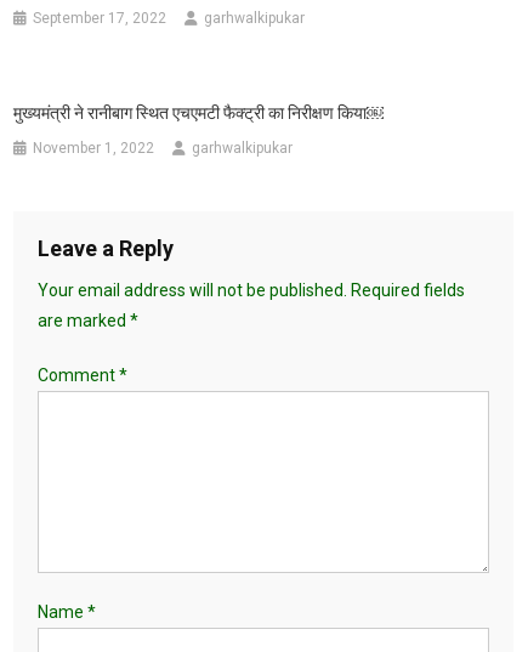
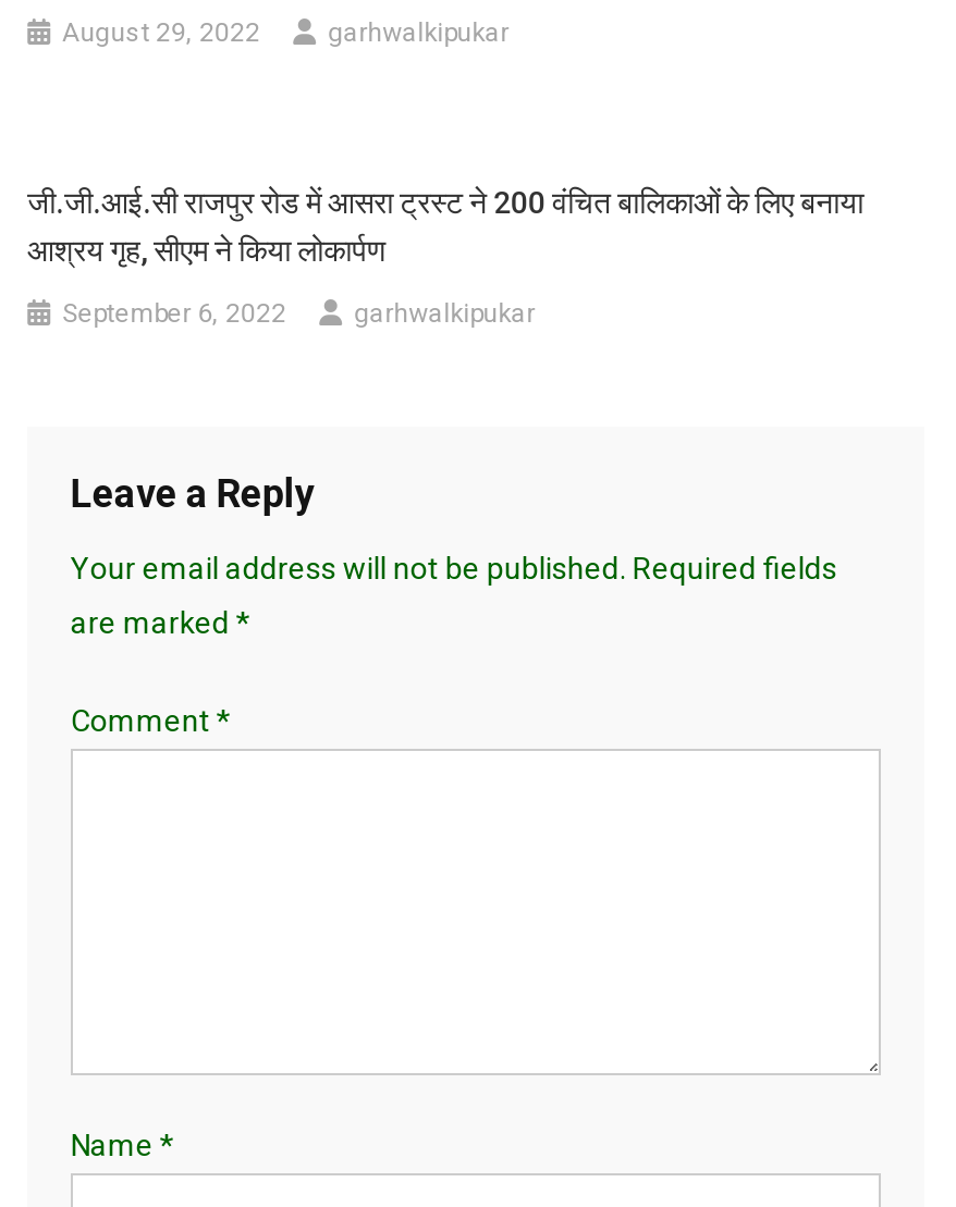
[33,10,166,27] September 17, 2022 -> [62,17,260,48] August 29, 2022
[13,103,384,123] मुख्यमंत्री ने रानीबाग स्थित एचएमटी फैक्ट्री का निरीक्षण किया￼ -> [27,185,864,268] जी.जी.आई.सी राजपुर रोड में आसरा ट्रस्ट ने 200 वंचित बालिकाओं के लिए बनाया | आश्रय गृह, सीएम ने किया लोकार्पण
[33,140,154,157] November 1, 2022 -> [62,298,287,329] September 6, 2022

